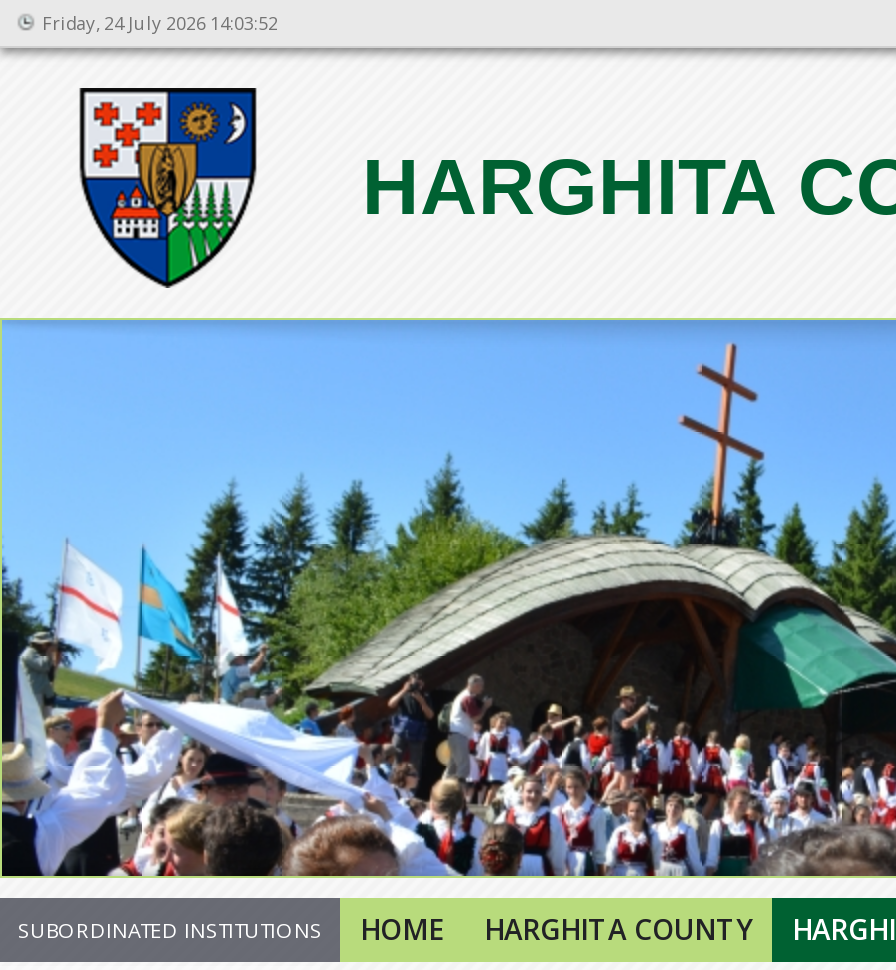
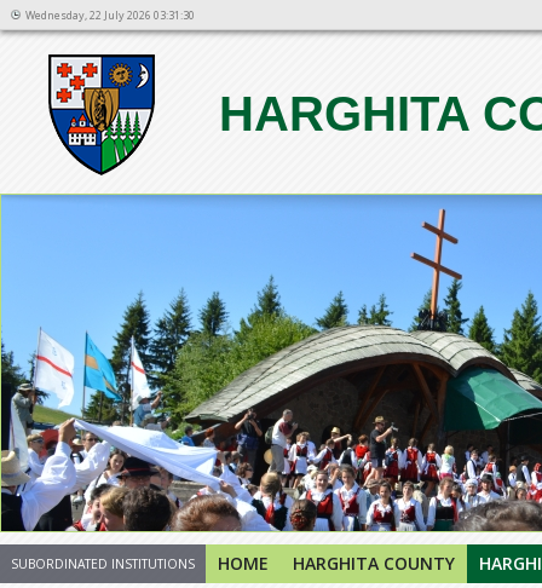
[42,10,278,36] Friday, 24 July 2026 14:03:52 -> [25,7,195,23] Wednesday, 22 July 2026 03:31:30

